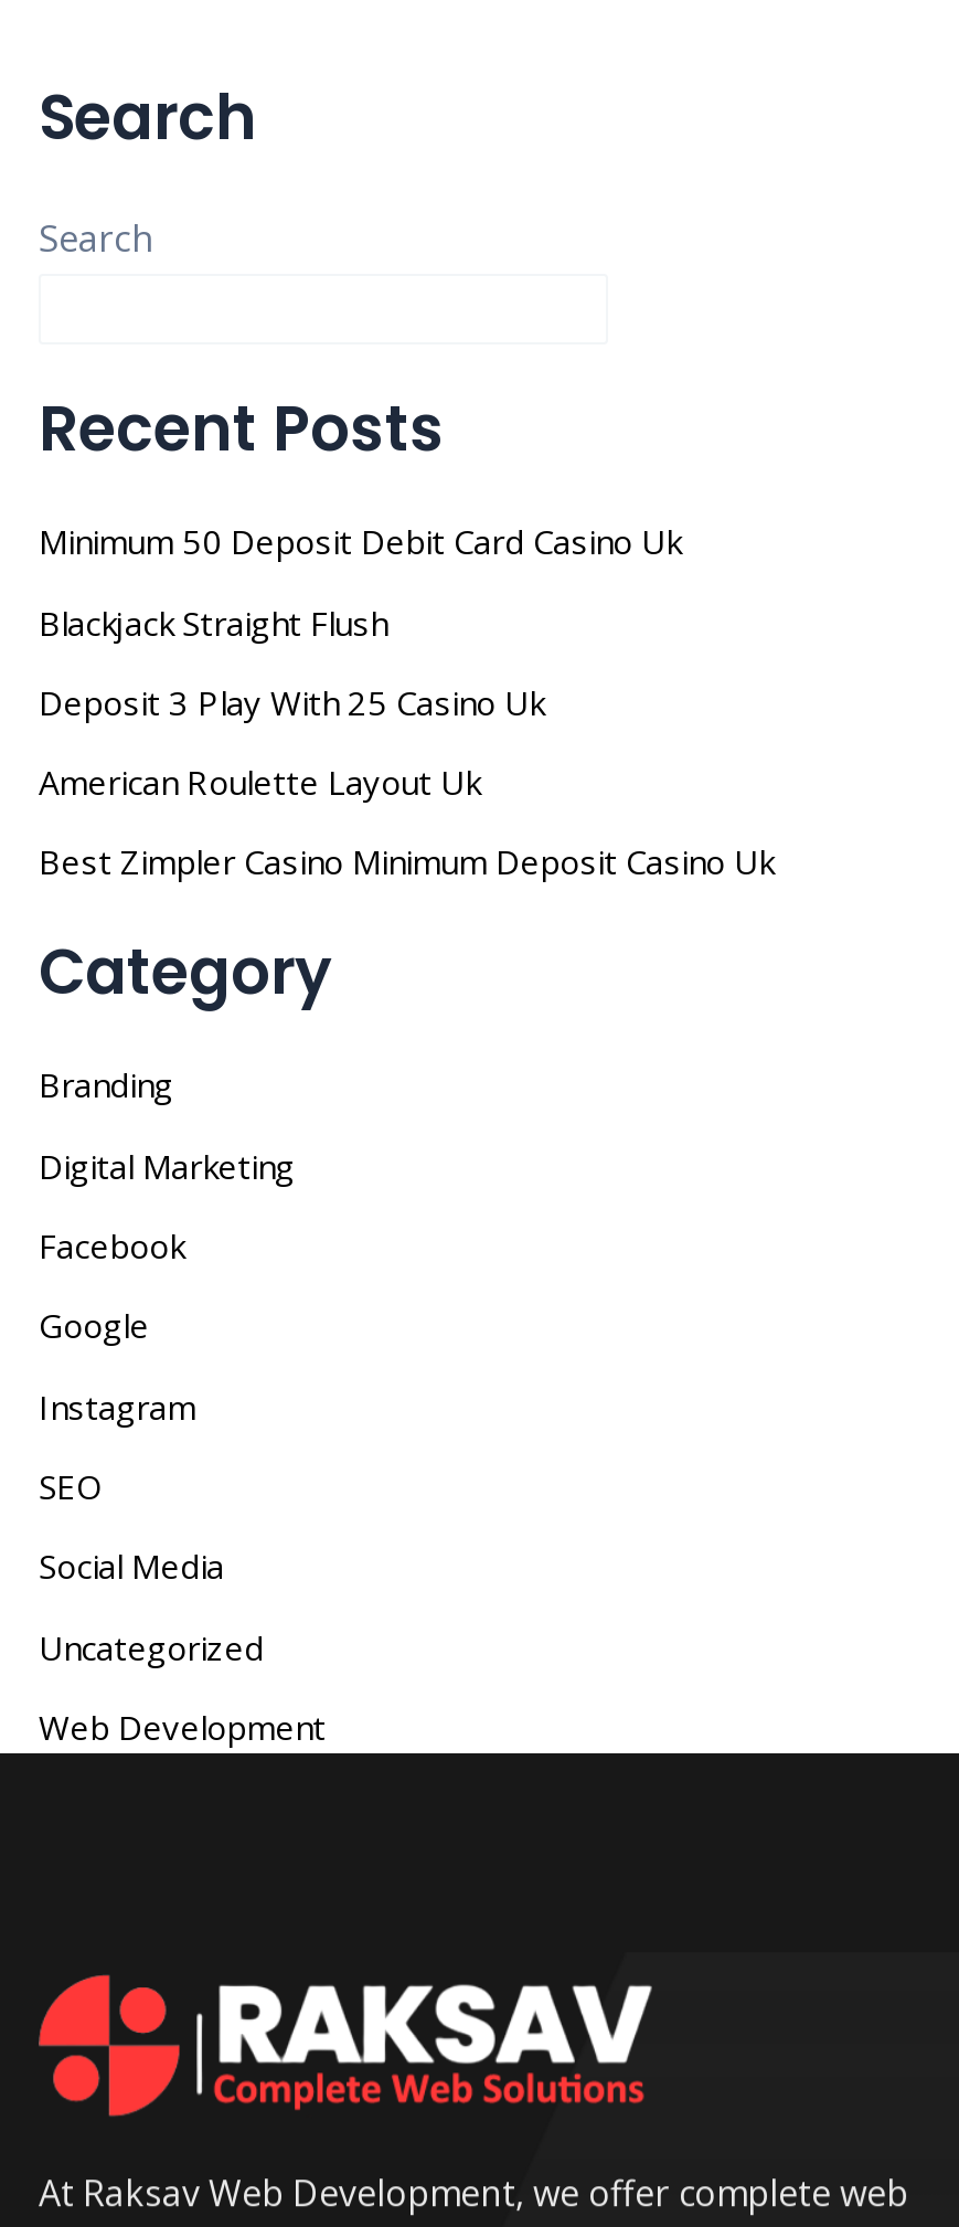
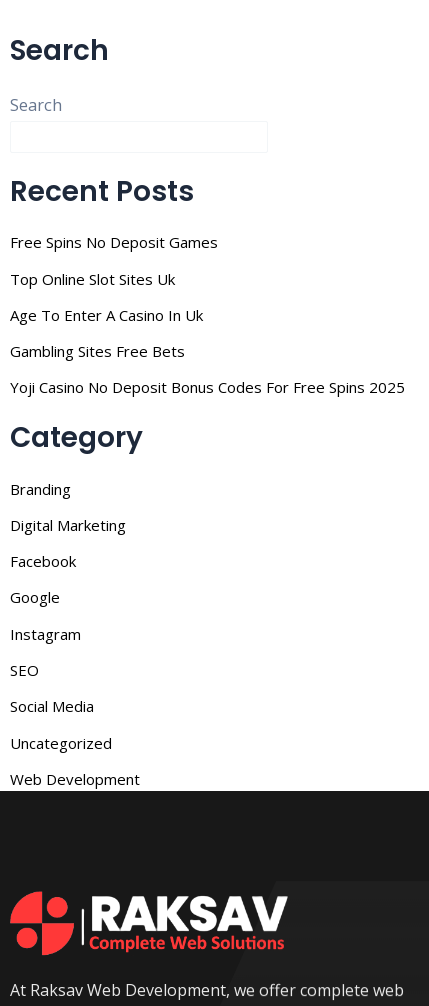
[39,520,681,564] Minimum 50 Deposit Debit Card Casino Uk -> [10,232,218,252] Free Spins No Deposit Games
[39,600,387,644] Blackjack Straight Flush -> [10,269,175,289] Top Online Slot Sites Uk
[39,680,544,724] Deposit 3 Play With 25 Casino Uk -> [10,305,203,325] Age To Enter A Casino In Uk
[39,760,480,804] American Roulette Layout Uk -> [10,341,185,361] Gambling Sites Free Bets
[39,840,774,884] Best Zimpler Casino Minimum Deposit Casino Uk -> [10,377,405,397] Yoji Casino No Deposit Bonus Codes For Free Spins 2025

